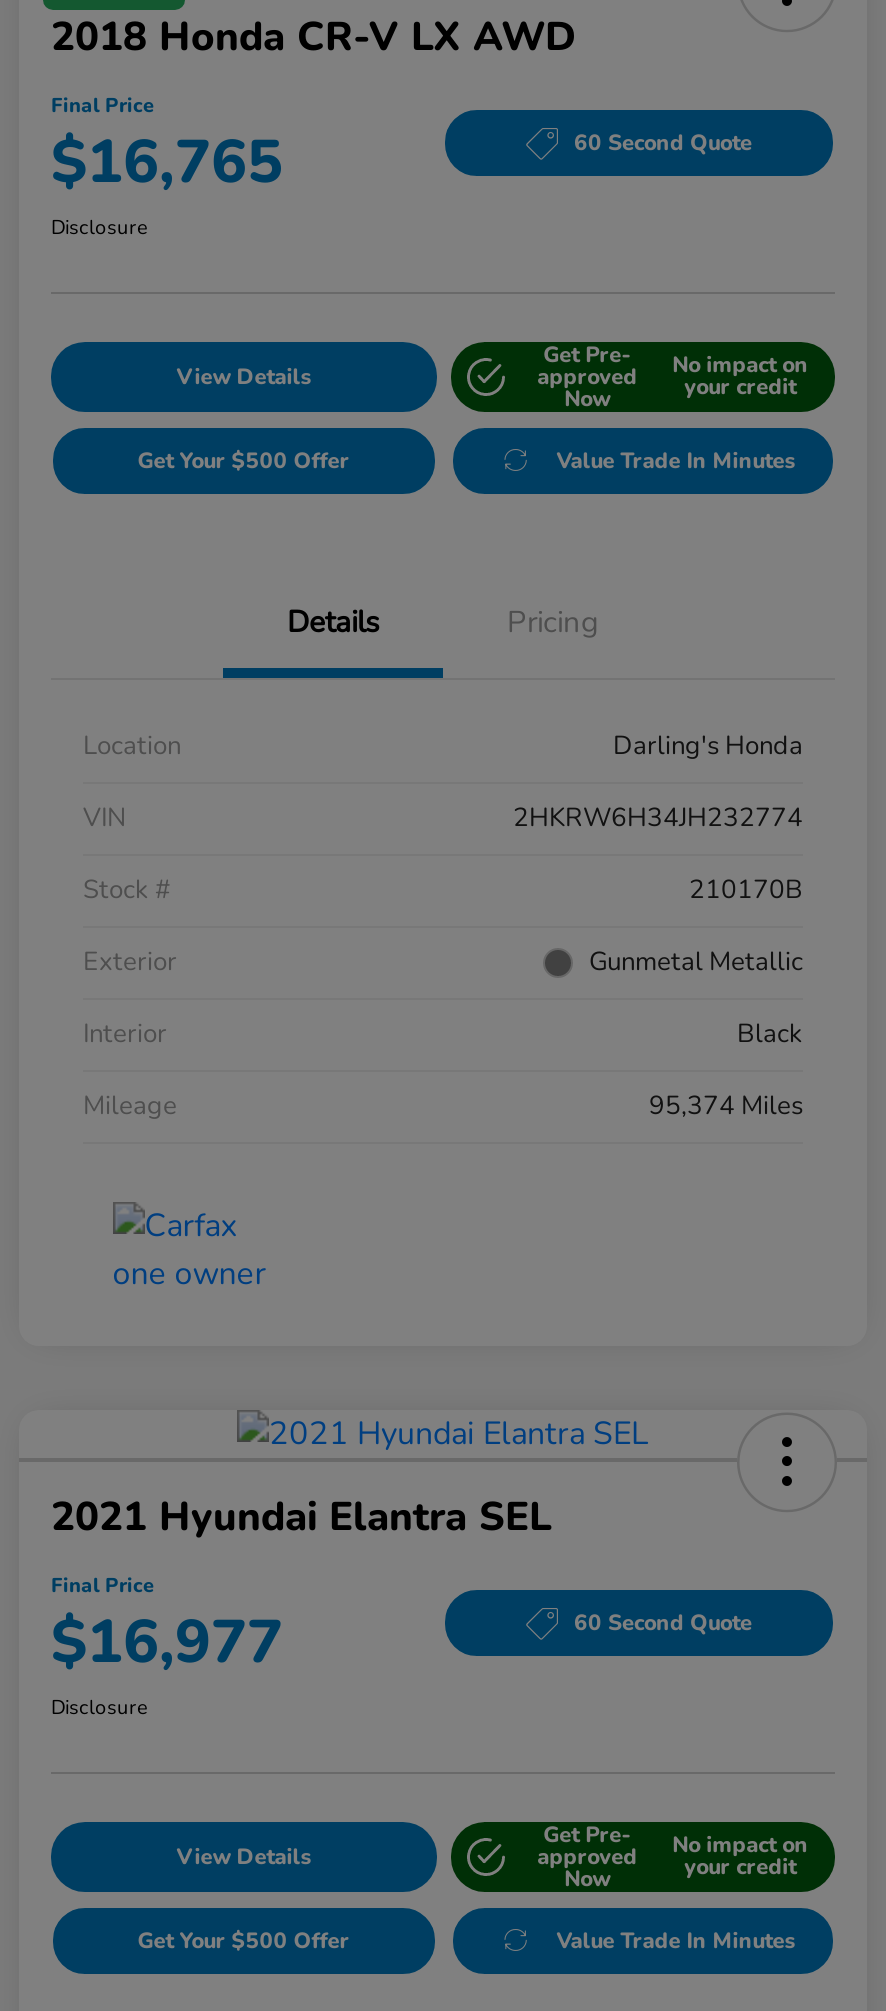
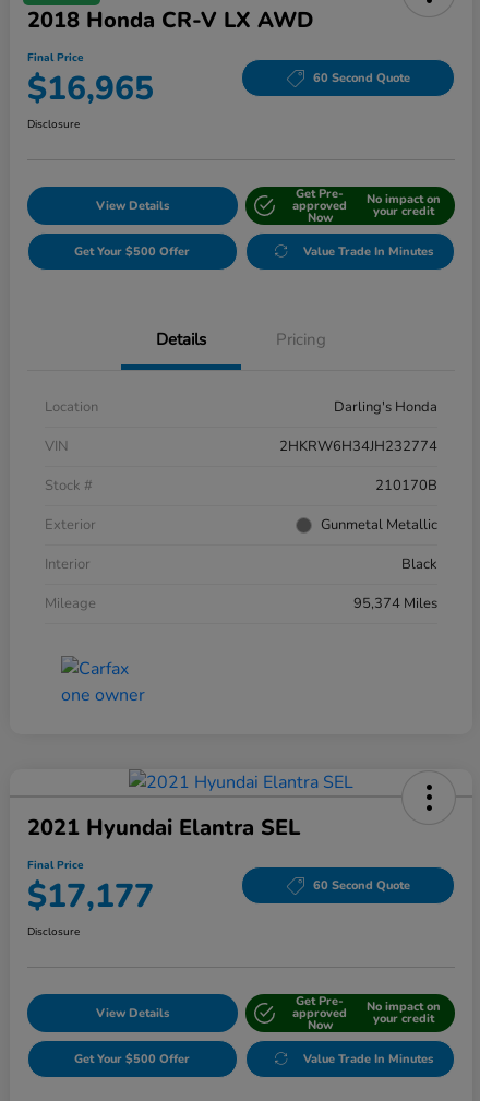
[51,122,283,204] $16,765 -> [27,66,154,111] $16,965
[51,1602,283,1684] $16,977 -> [27,874,154,919] $17,177

